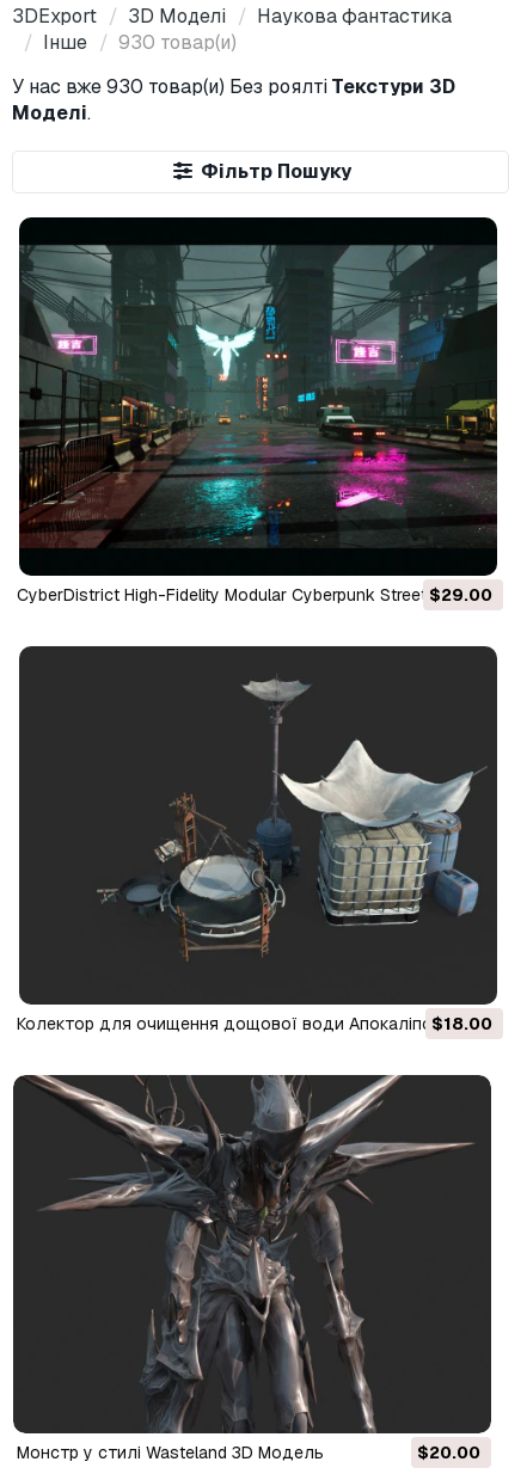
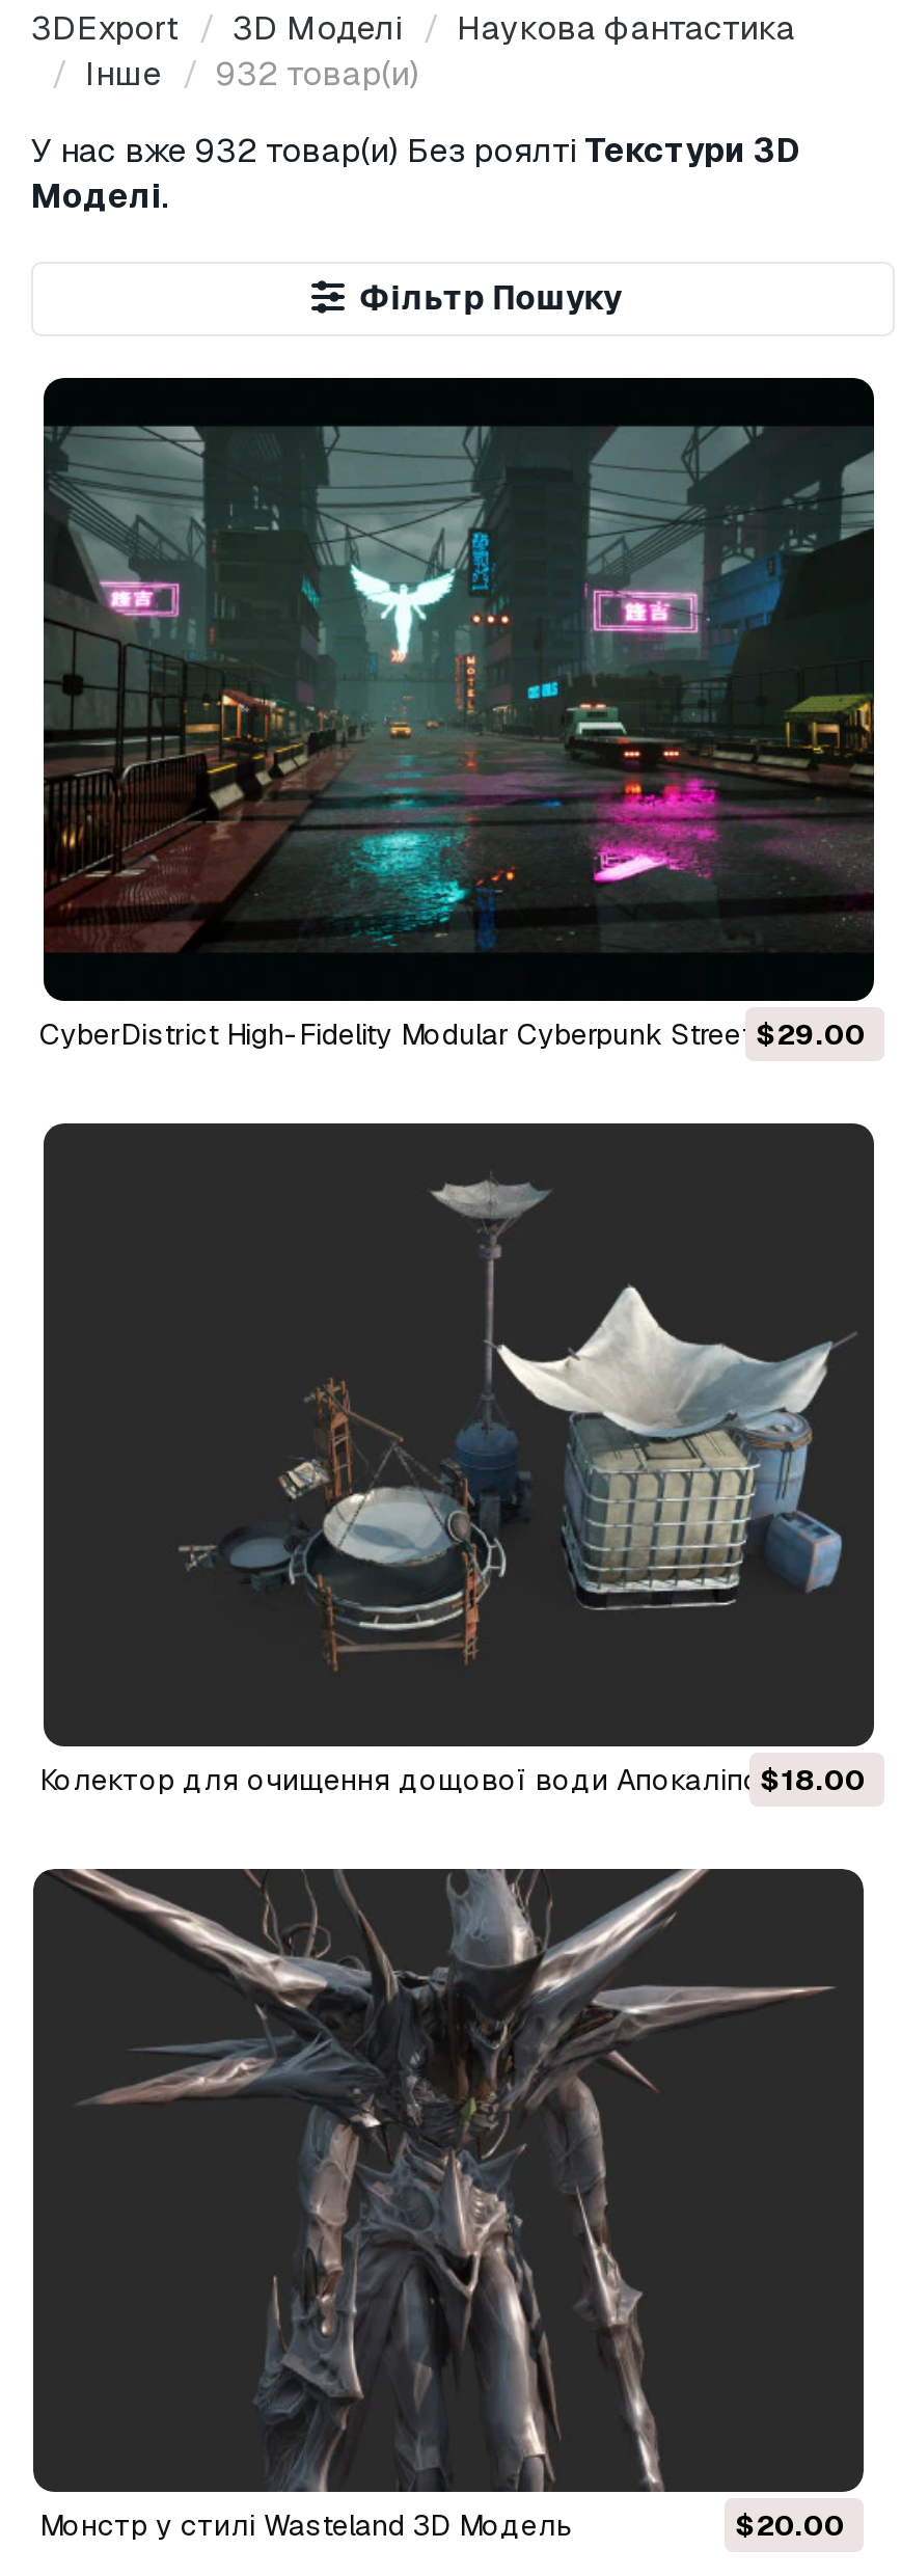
[43,30,237,55] Інше 930 товар(и) -> [85,52,419,96] Інше 932 товар(и)
[12,74,455,99] У нас вже 930 товар(и) Без роялті Текстури 3D -> [31,129,799,172] У нас вже 932 товар(и) Без роялті Текстури 3D

